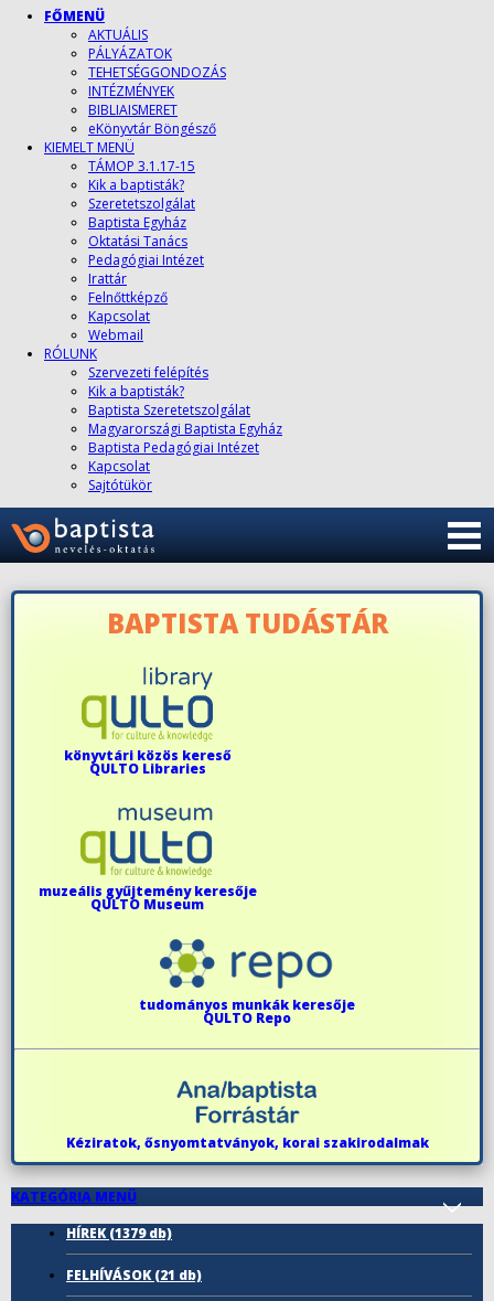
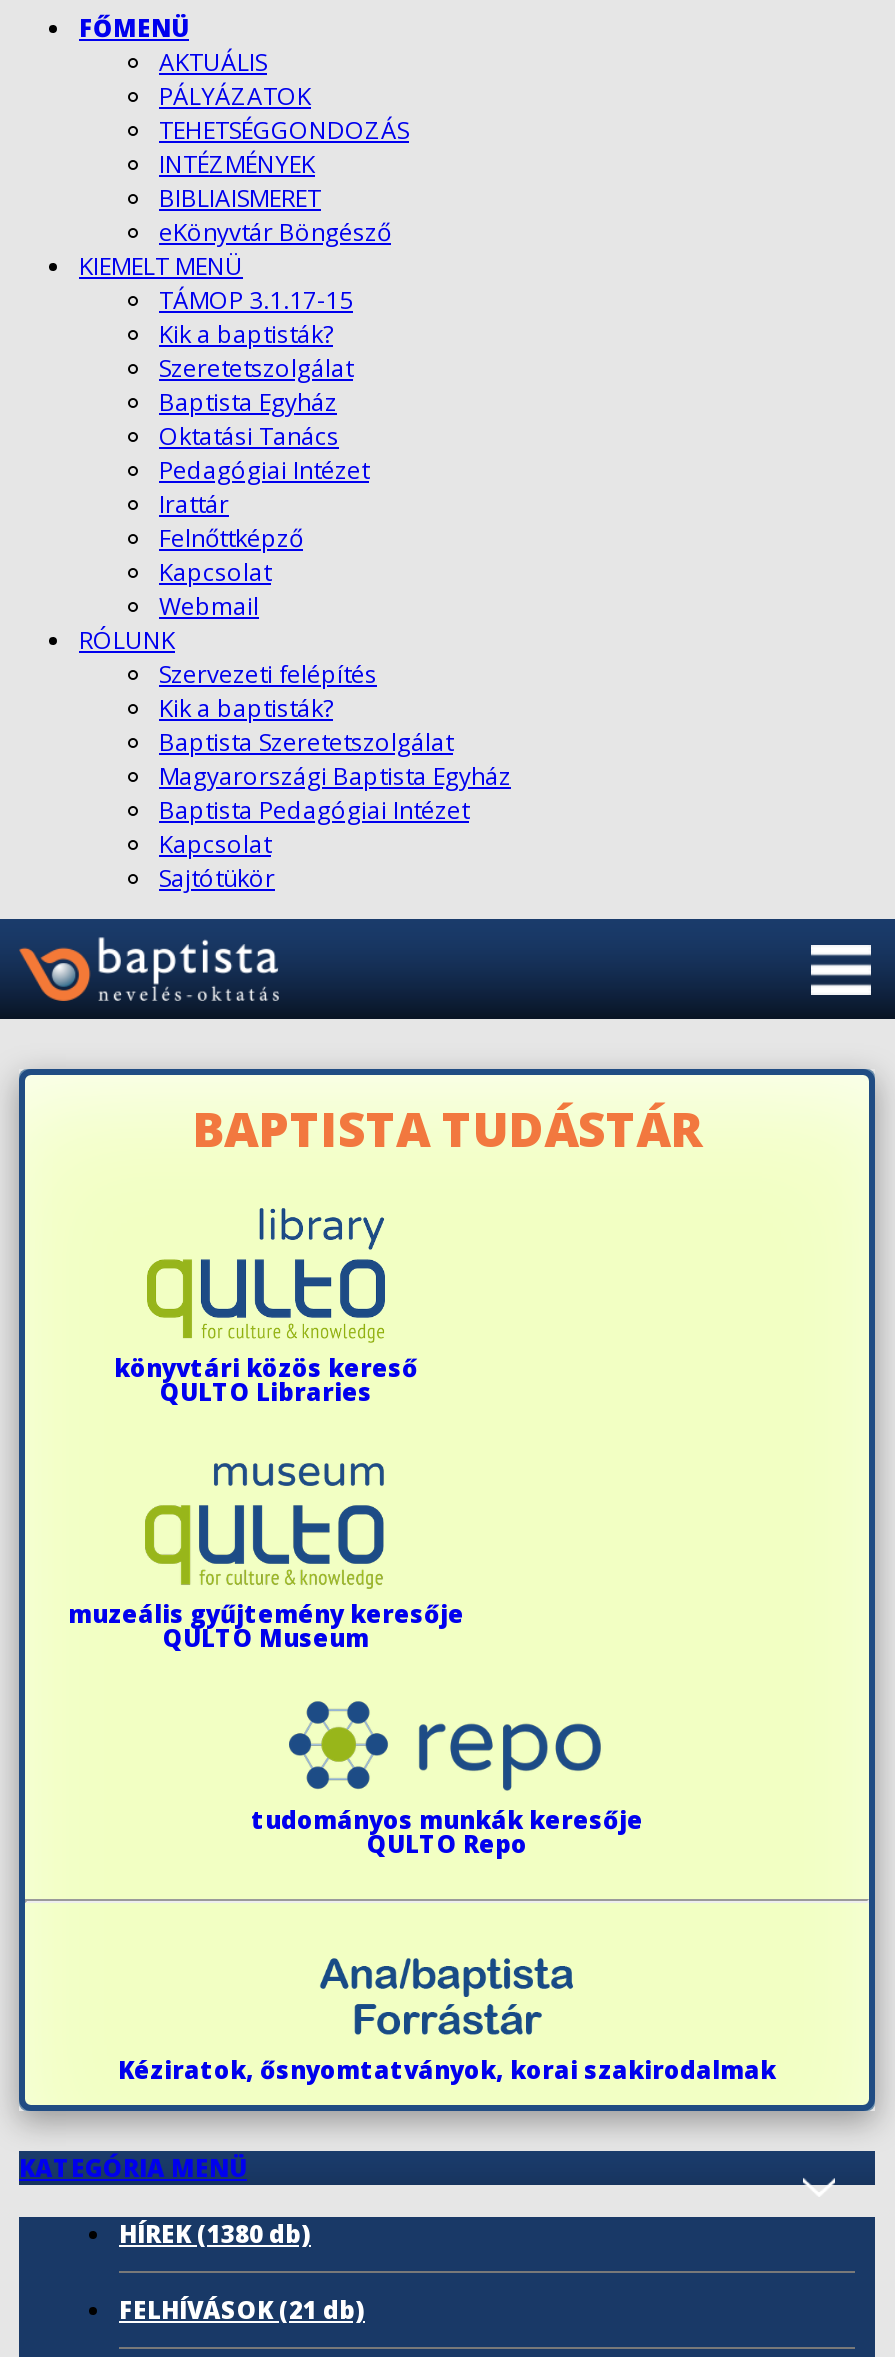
[66,1224,172,1243] HÍREK(1379 db) -> [119,2217,311,2251] HÍREK(1380 db)

